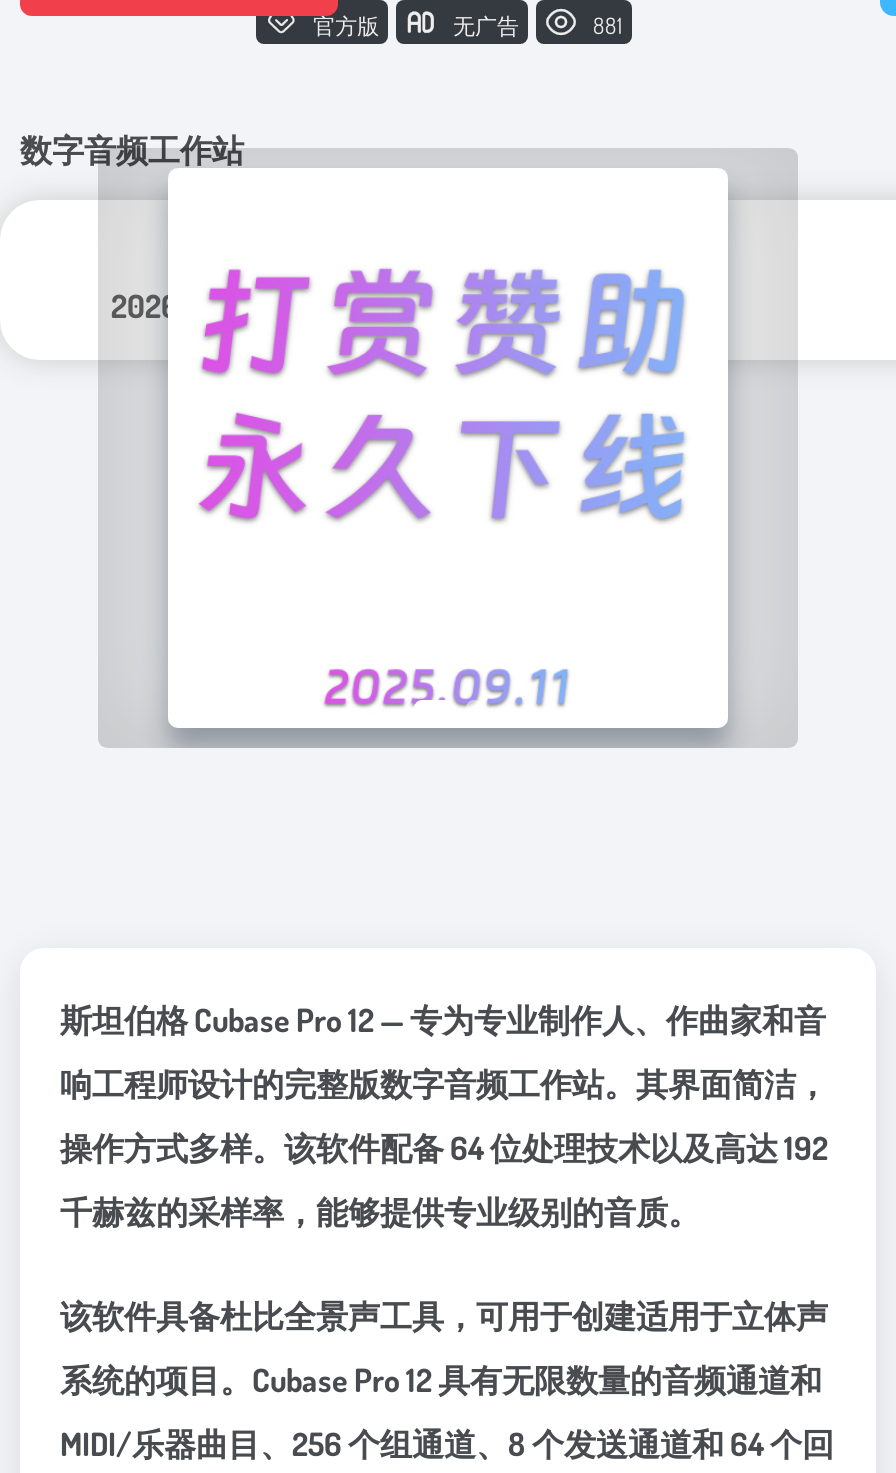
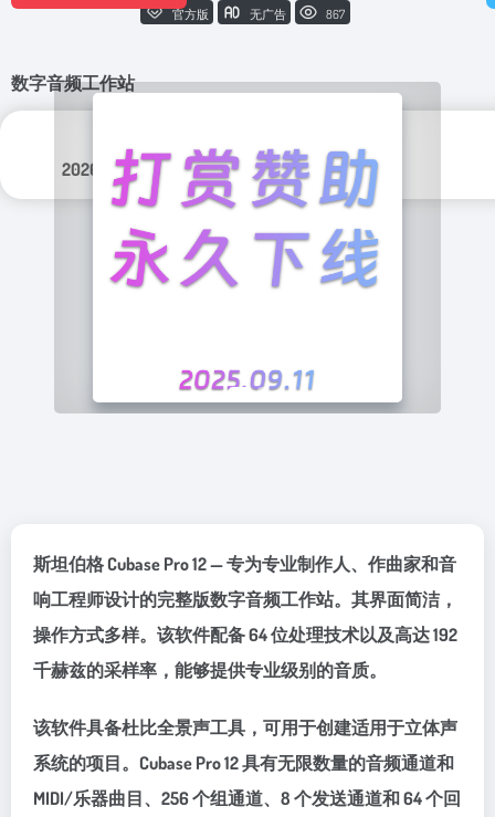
[593,10,623,40] 881 -> [326,5,345,22] 867

